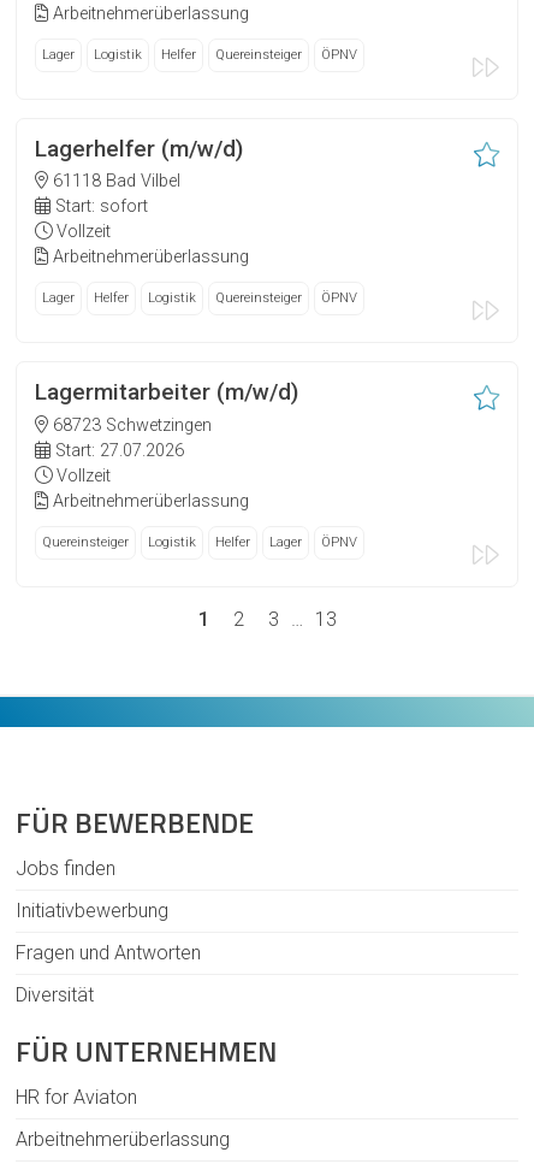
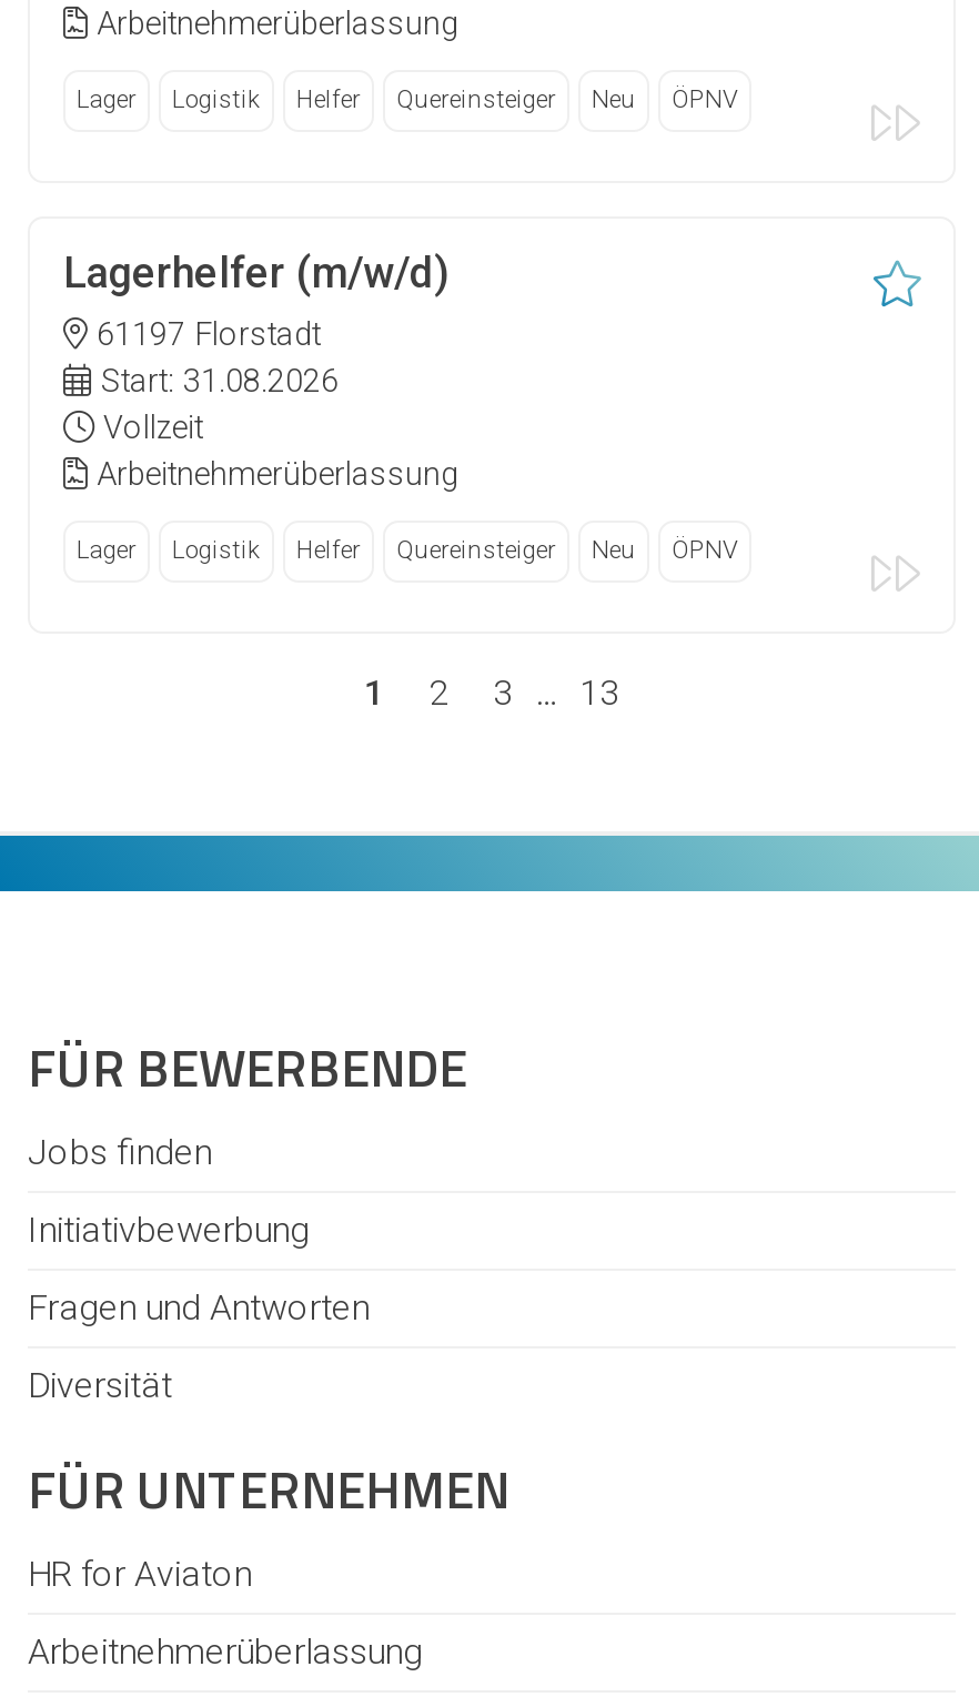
none -> [592,87,636,115] Neu
[48,171,180,217] 61118 Bad Vilbel | Start: sofort -> [88,316,339,400] 61197 Florstadt | Start: 31.08.2026
[94,291,357,306] Helfer | Logistik | Quereinsteiger | ÖPNV -> none
[35,378,298,550] Lagermitarbeiter (m/w/d) | 68723 Schwetzingen | Start: 27.07.2026 | Vollzeit | Arbeitnehmerüberlassung | Quereinsteiger -> none
[269,534,302,550] Lager -> [396,536,636,565] Quereinsteiger | Neu

